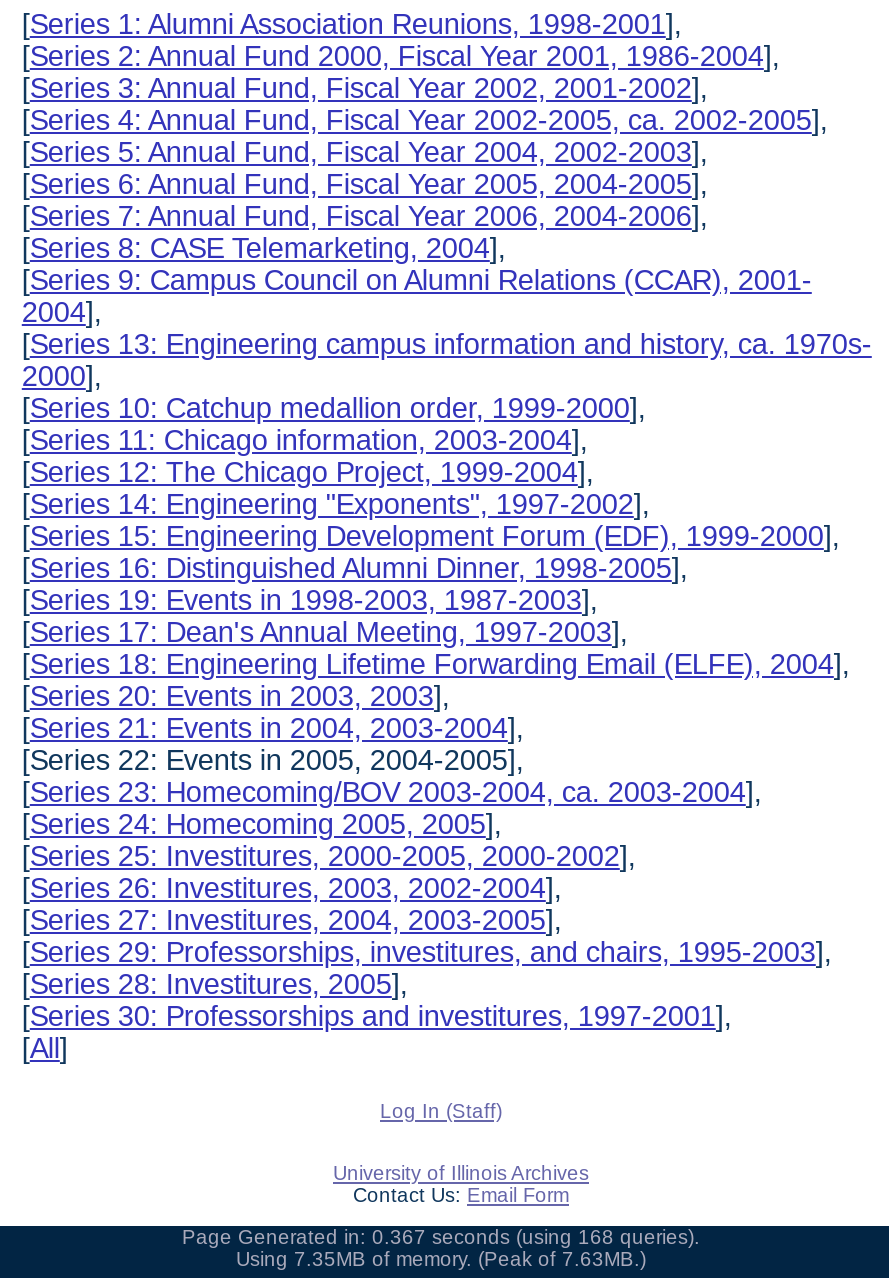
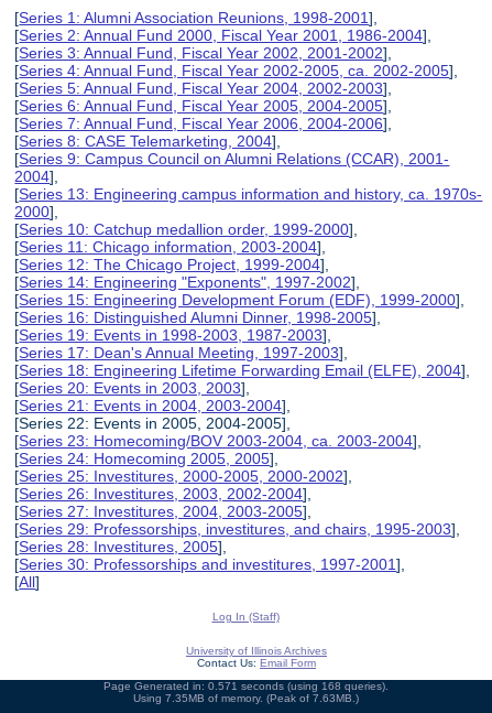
[182,1225,700,1247] Page Generated in: 0.367 seconds (using 168 queries). -> [103,679,388,692] Page Generated in: 0.571 seconds (using 168 queries).

